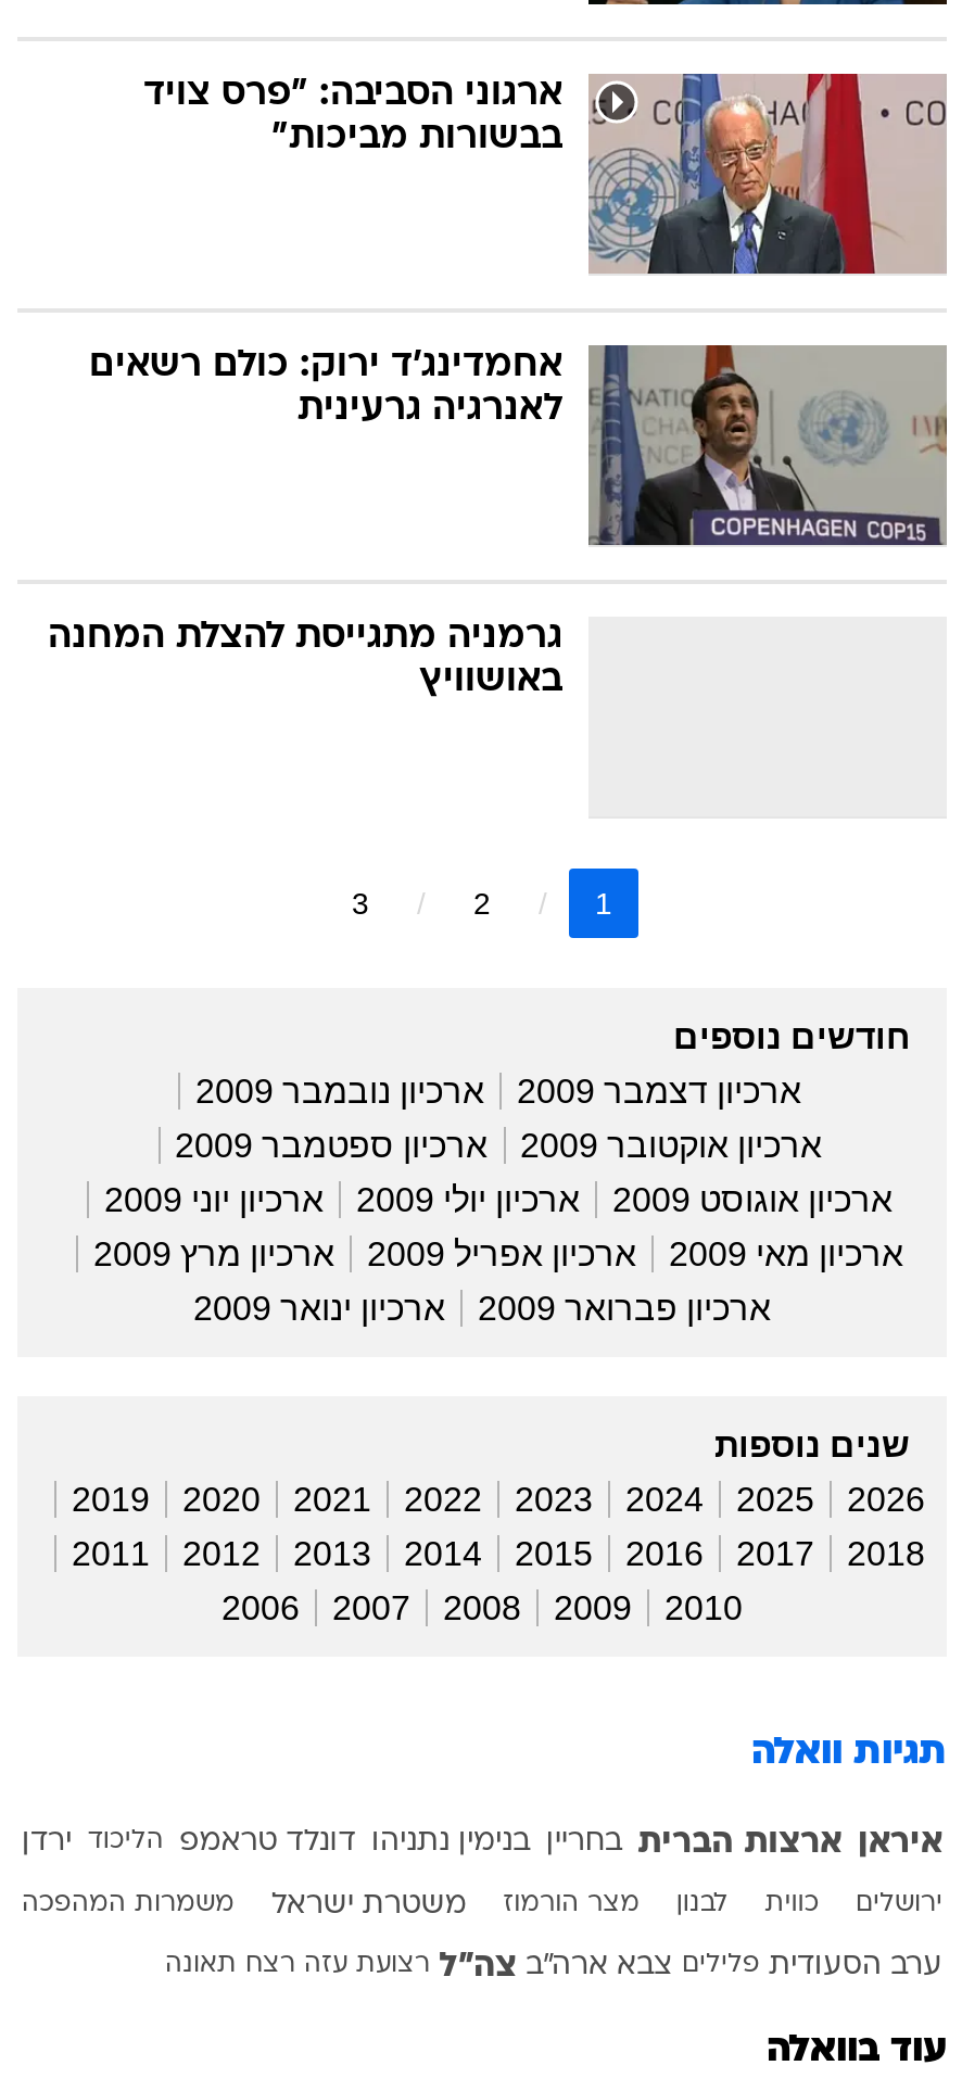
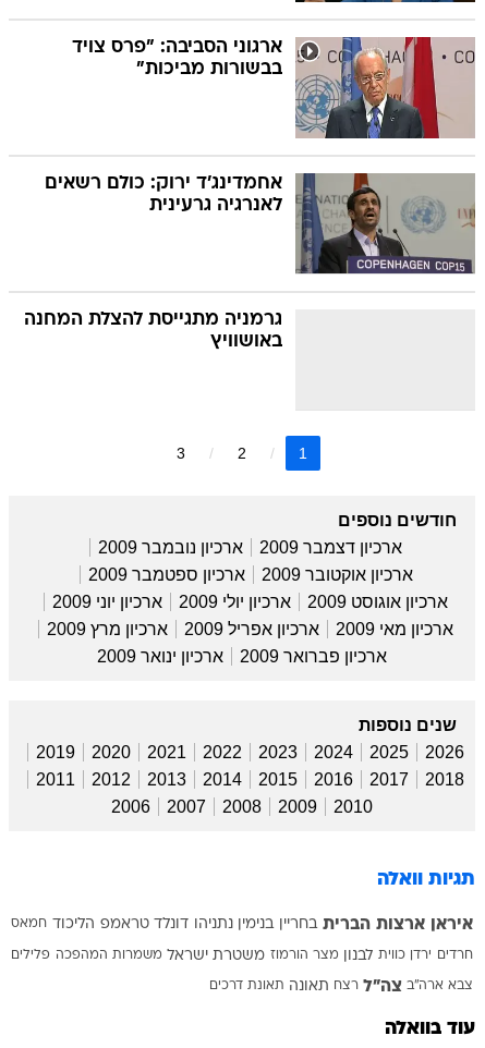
[22,1825,942,1860] איראן ארצות הברית בחריין בנימין נתניהו דונלד טראמפ | הליכוד | ירדן -> [11,916,473,933] איראן ארצות הברית בחריין בנימין נתניהו דונלד טראמפ הליכוד חמאס
[22,1890,942,1919] ירושלים | כווית | לבנון | מצר הורמוז | משטרת ישראל | משמרות המהפכה -> [11,948,473,963] חרדים ירדן כווית לבנון מצר הורמוז משטרת ישראל משמרות המהפכה פלילים
[165,1949,942,1984] ערב הסעודית פלילים צבא ארה"ב צה"ל רצועת עזה רצח תאונה -> [209,978,473,995] צבא ארה"ב צה"ל רצח תאונה תאונת דרכים

